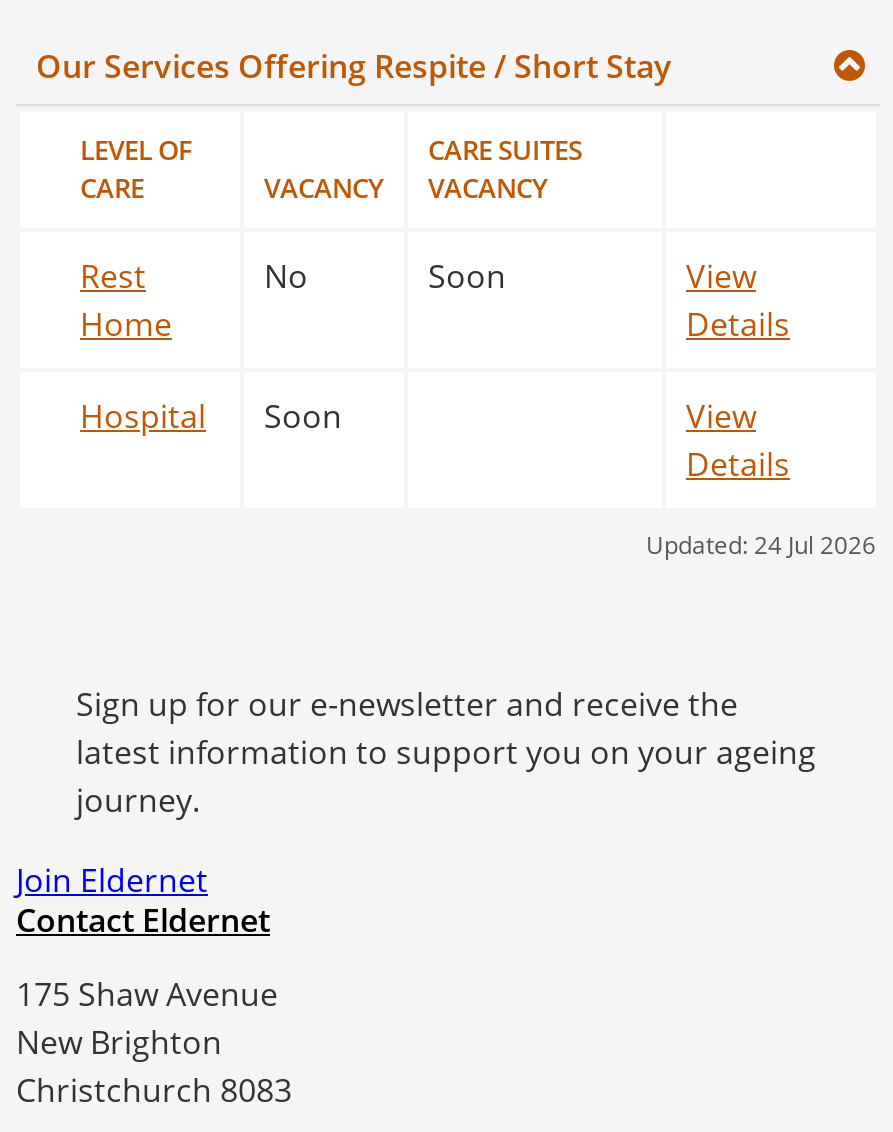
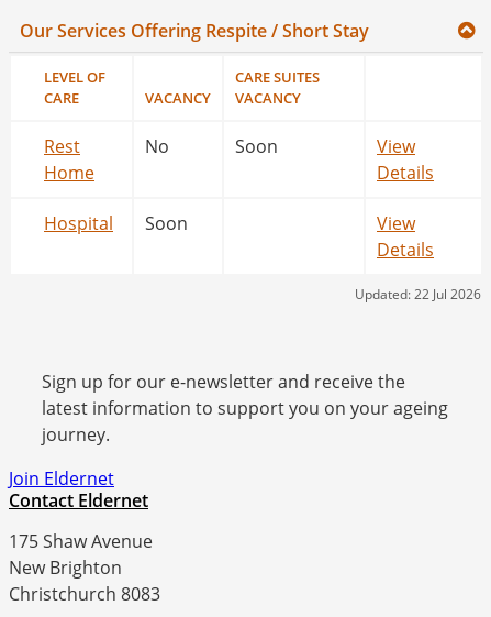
[646,528,876,562] Updated: 24 Jul 2026 -> [355,285,481,304] Updated: 22 Jul 2026

